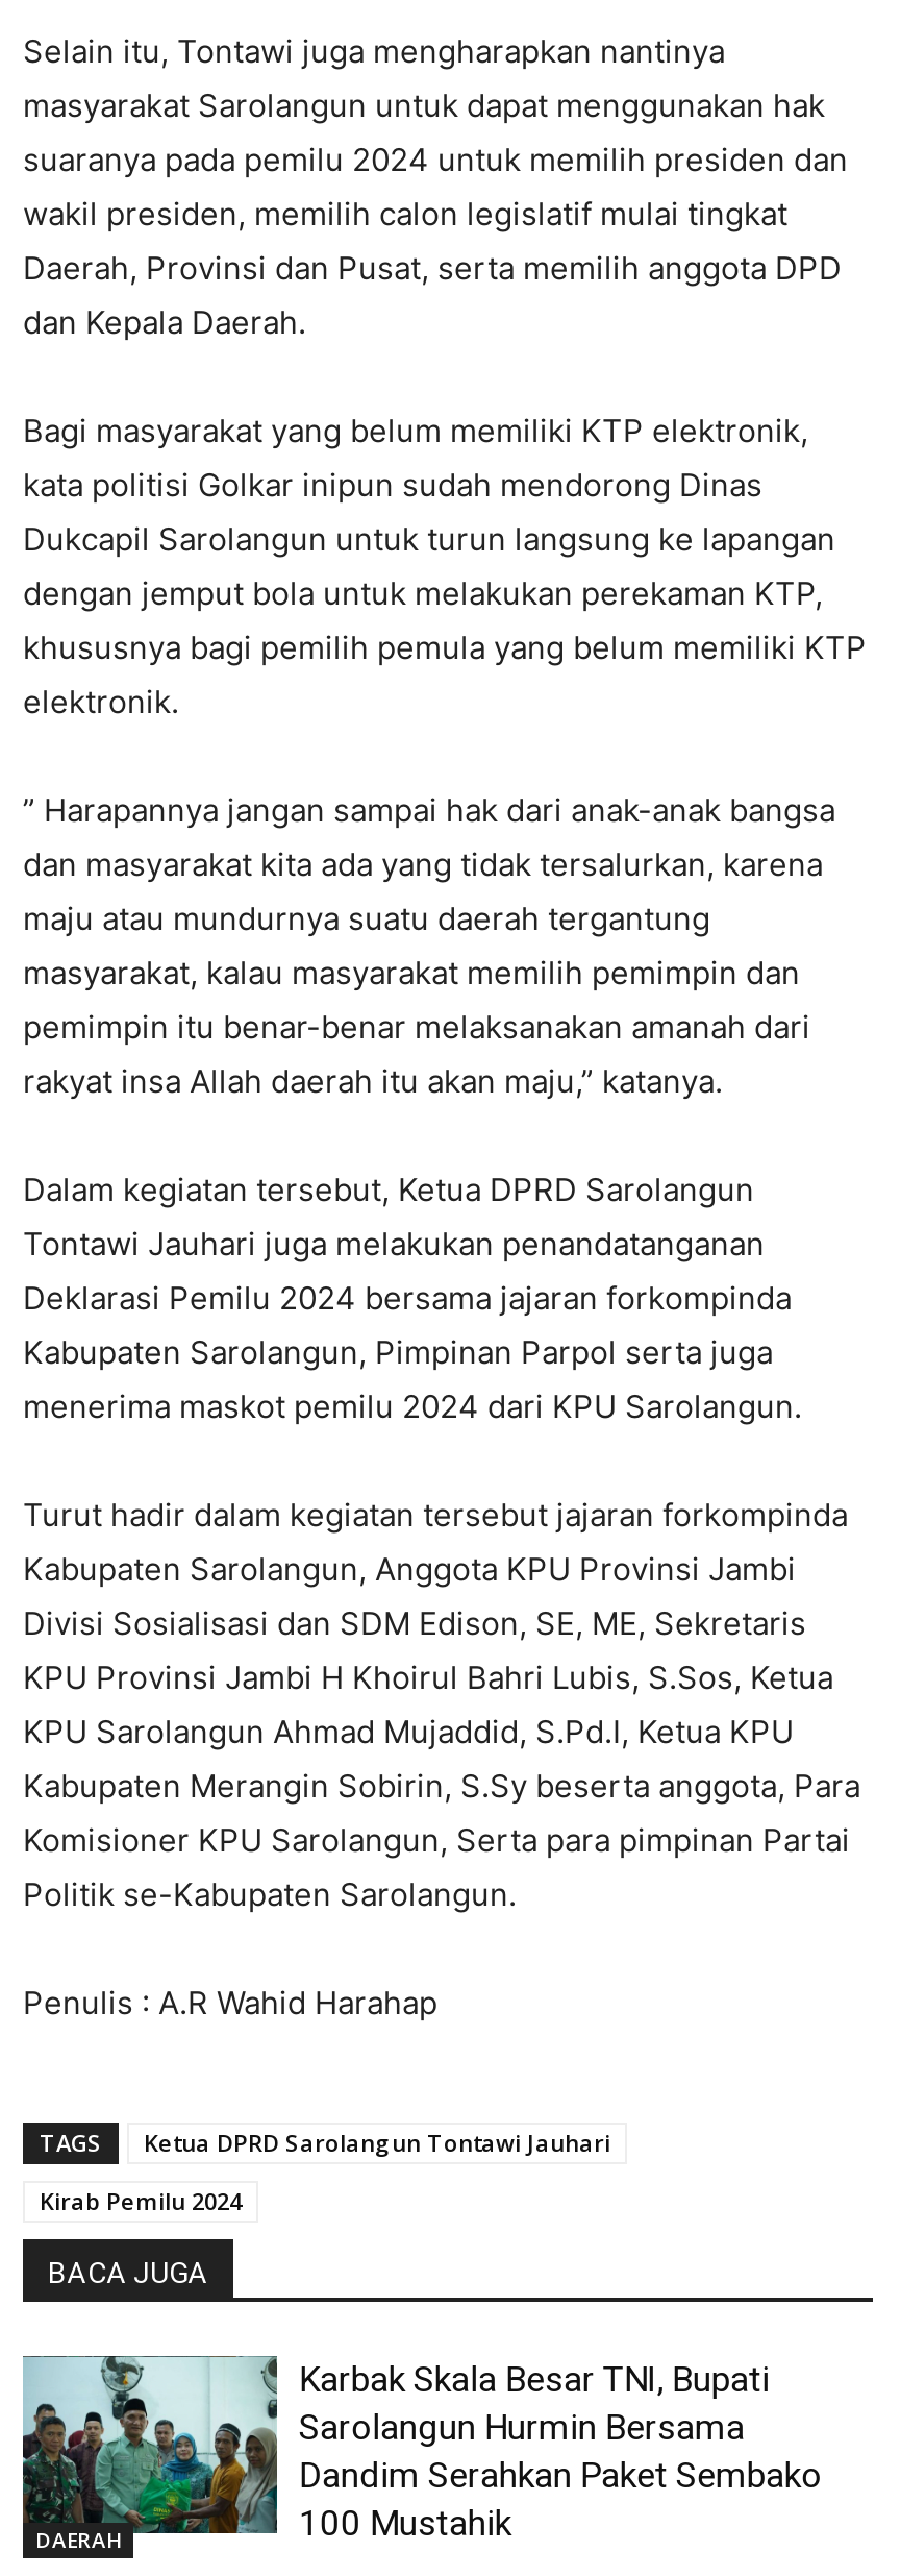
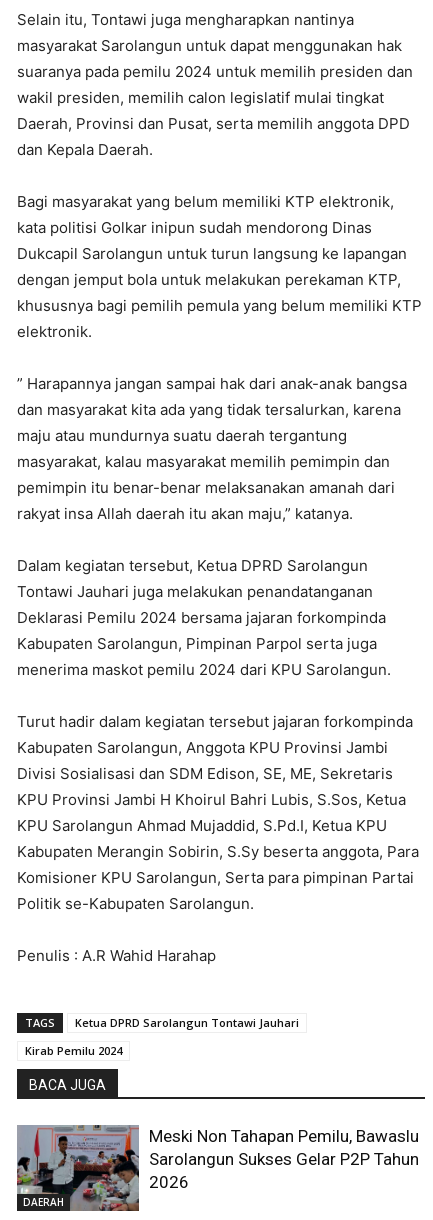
[23,2355,822,2557] [image] | Karbak Skala Besar TNI, Bupati | Sarolangun Hurmin Bersama | Dandim Serahkan Paket Sembako | 100 Mustahik -> [16,1124,419,1212] [image] | Meski Non Tahapan Pemilu, Bawaslu | Sarolangun Sukses Gelar P2P Tahun | 2026

